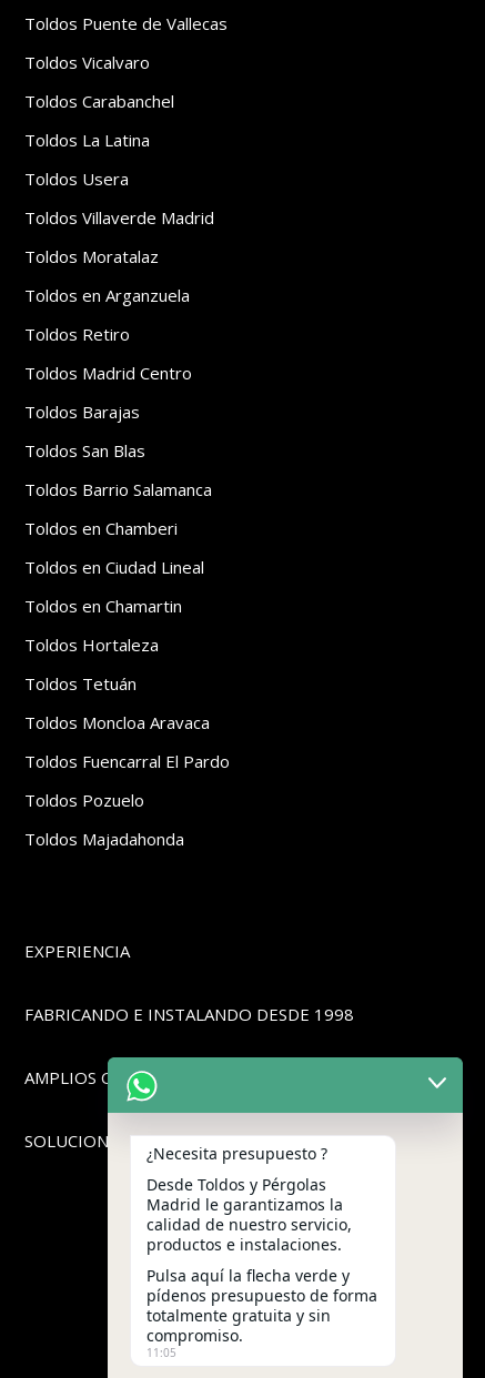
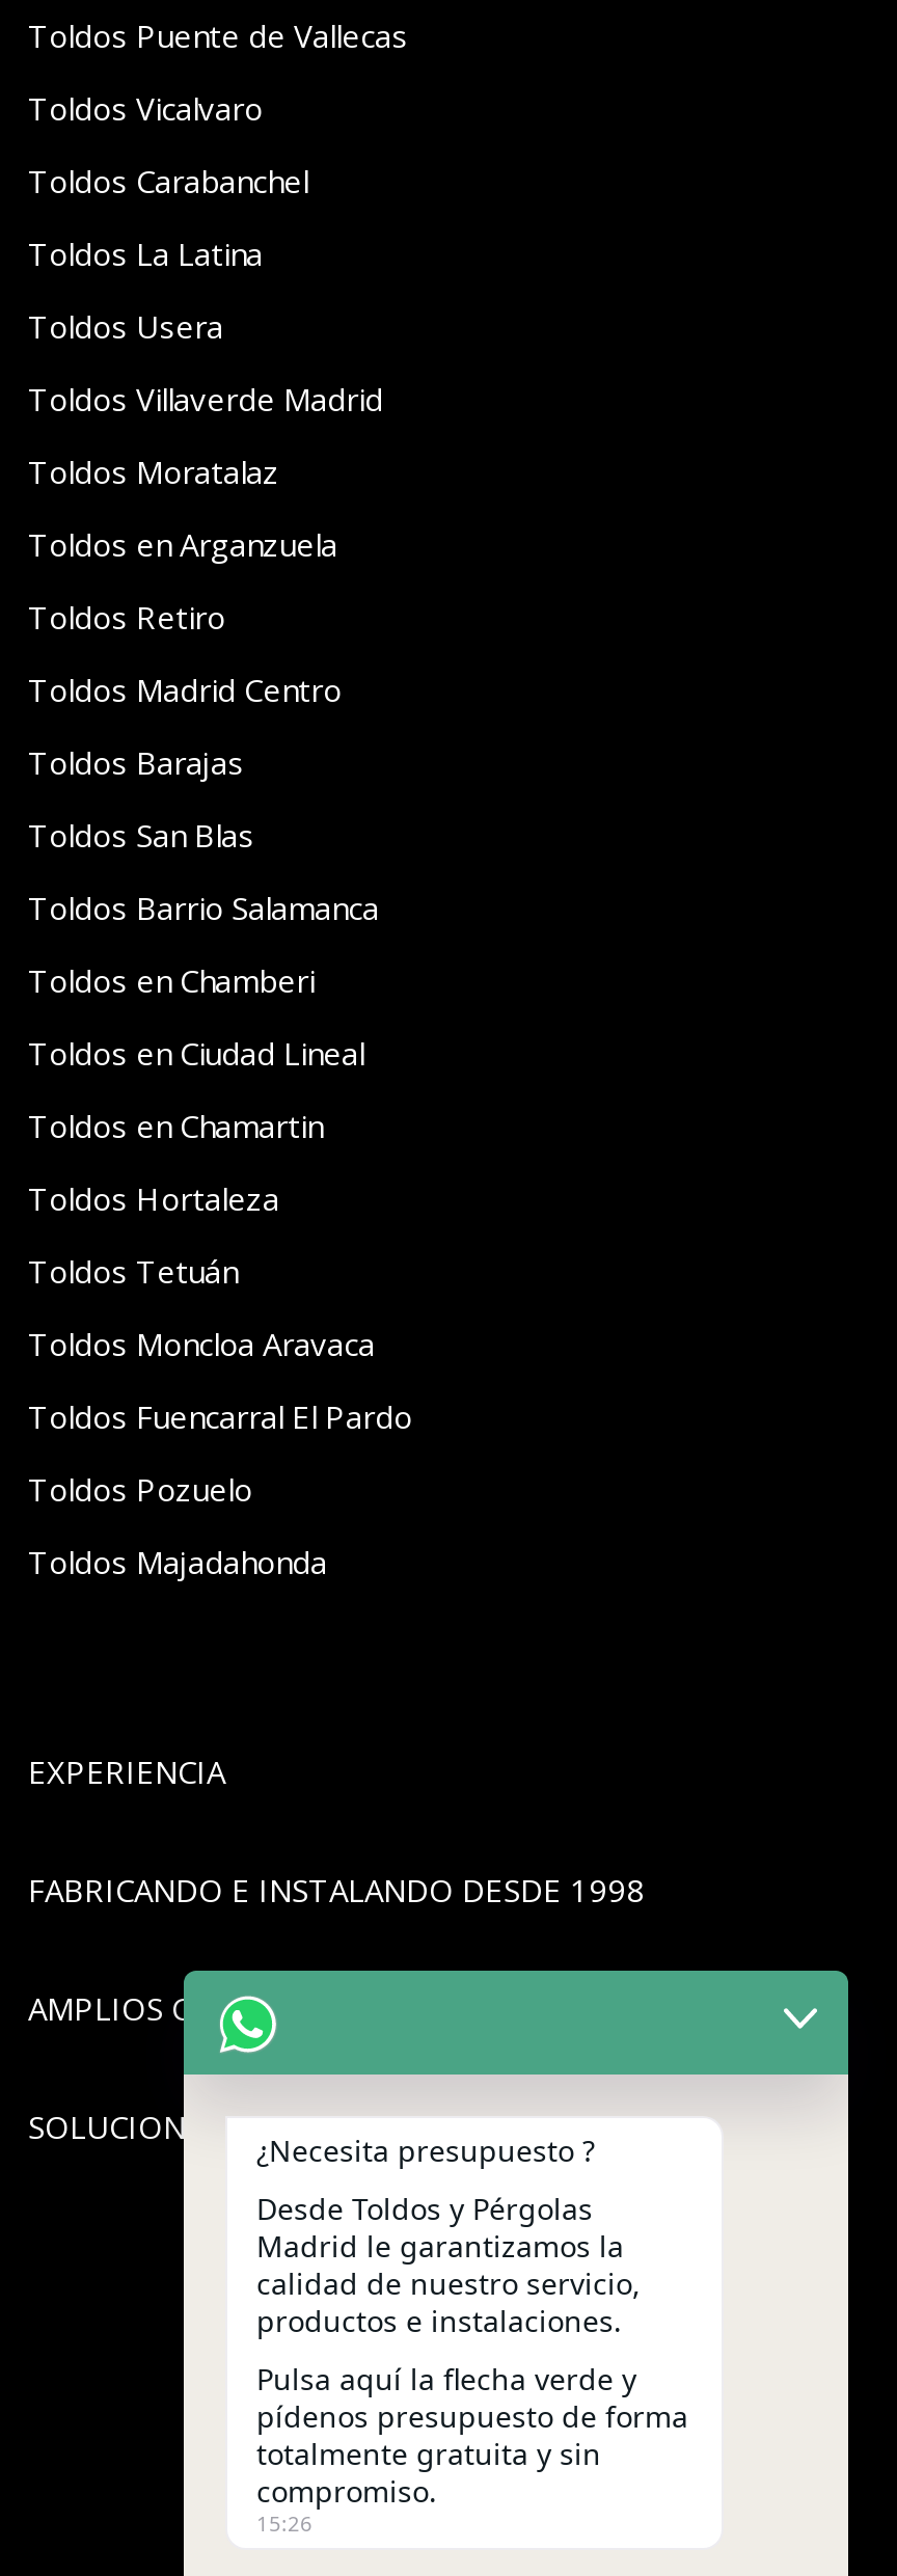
[146,1345,176,1360] 11:05 -> [256,2509,312,2538] 15:26

